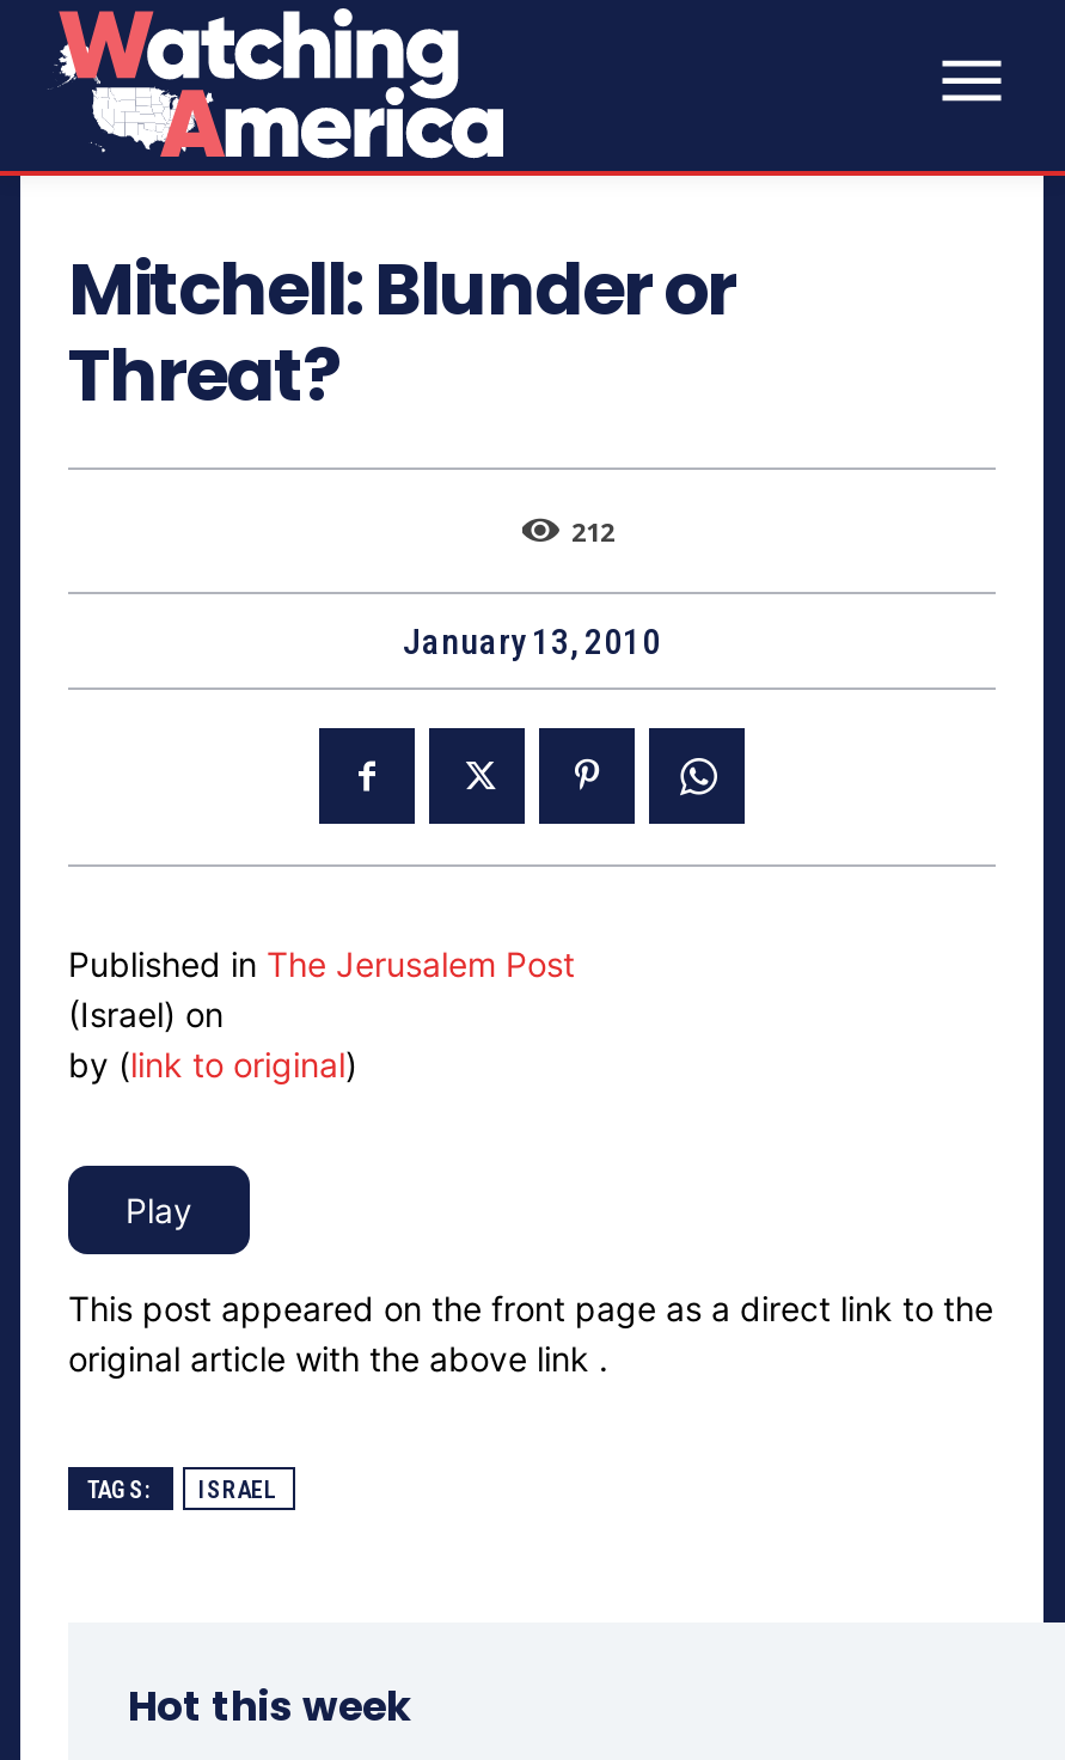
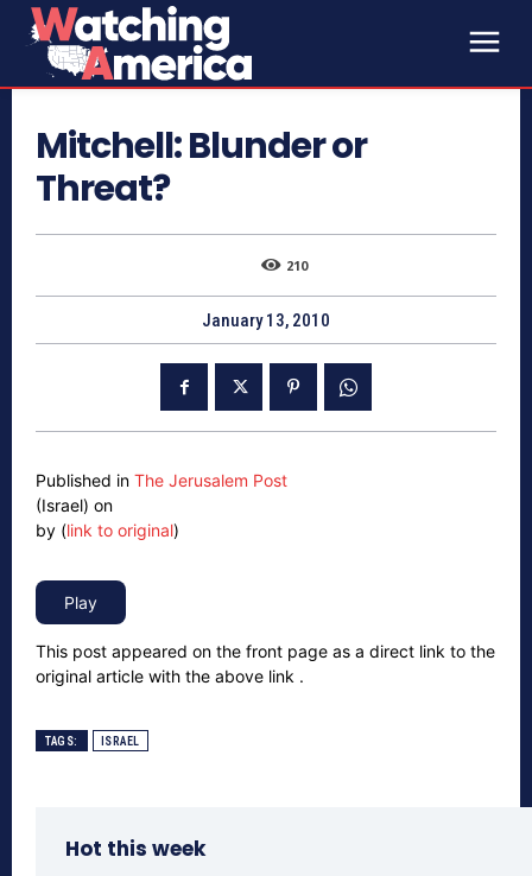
[571,513,614,549] 212 -> [286,256,307,274] 210

